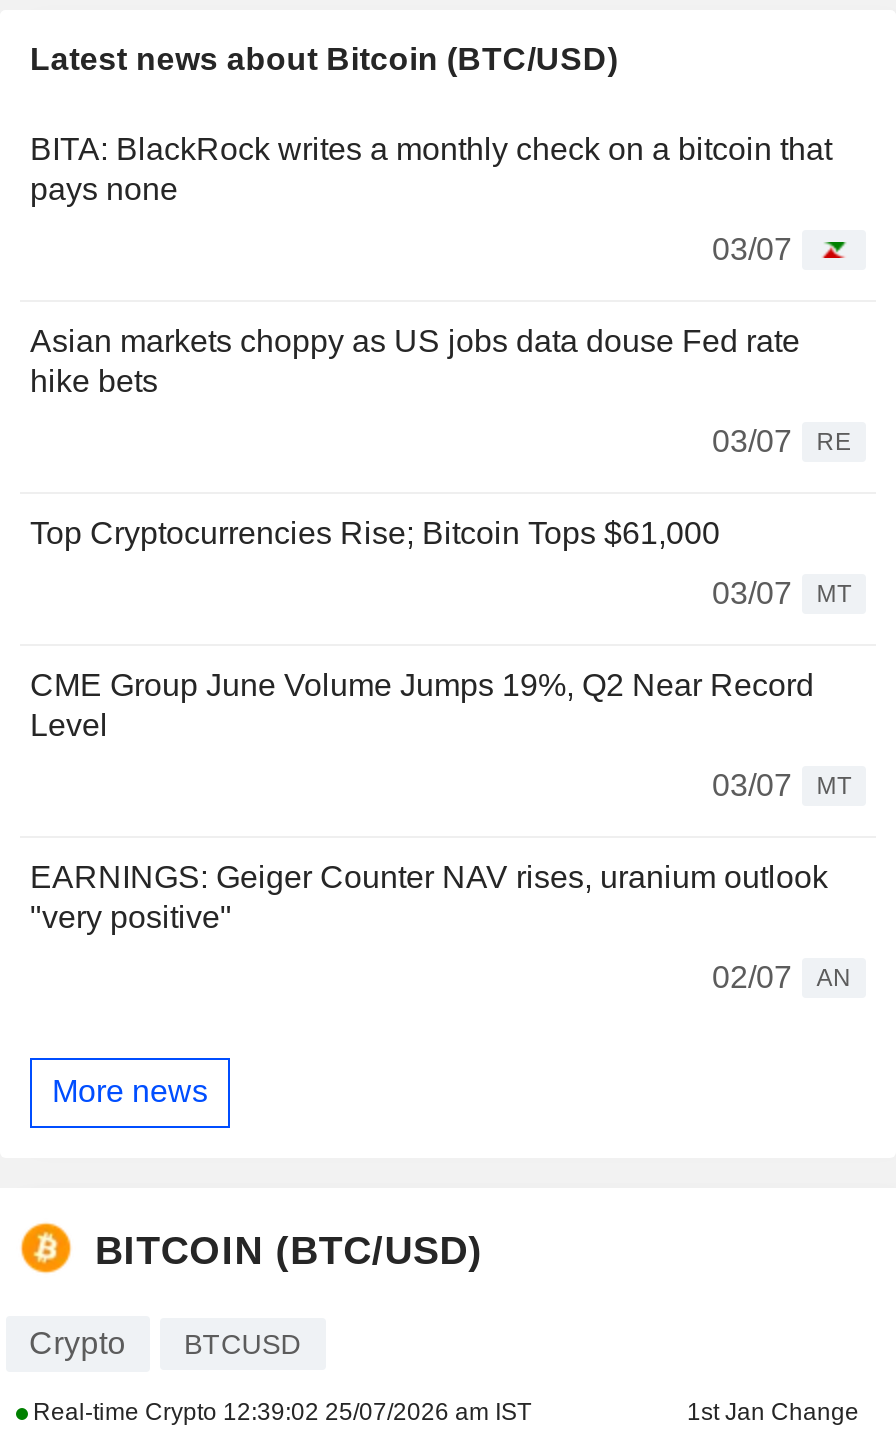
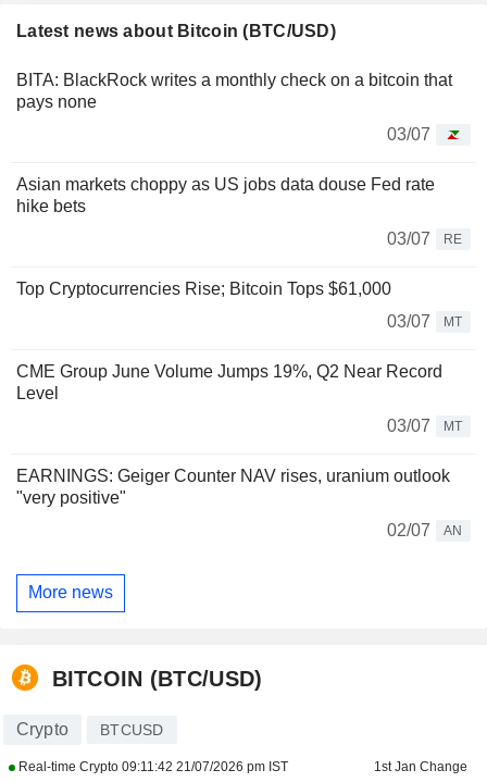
[27,1398,531,1426] Real-time Crypto 12:39:02 25/07/2026 am IST -> [15,759,288,774] Real-time Crypto 09:11:42 21/07/2026 pm IST

